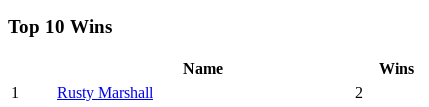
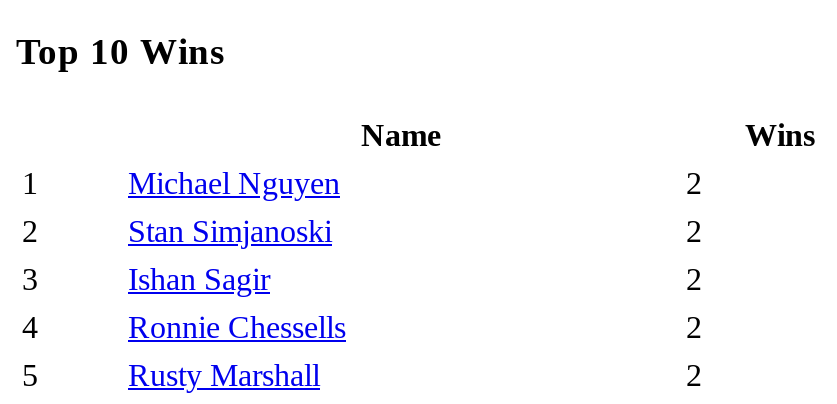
none -> [22,166,702,392] Michael Nguyen | 2 | 2 | Stan Simjanoski | 2 | 3 | Ishan Sagir | 2 | 4 | Ronnie Chessells | 2 | 5

